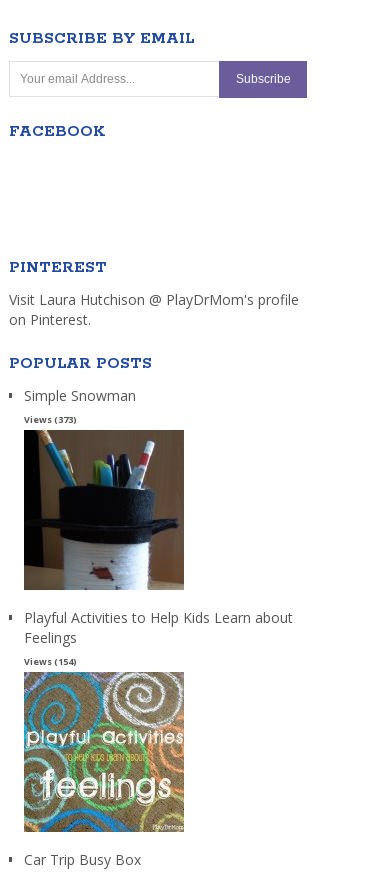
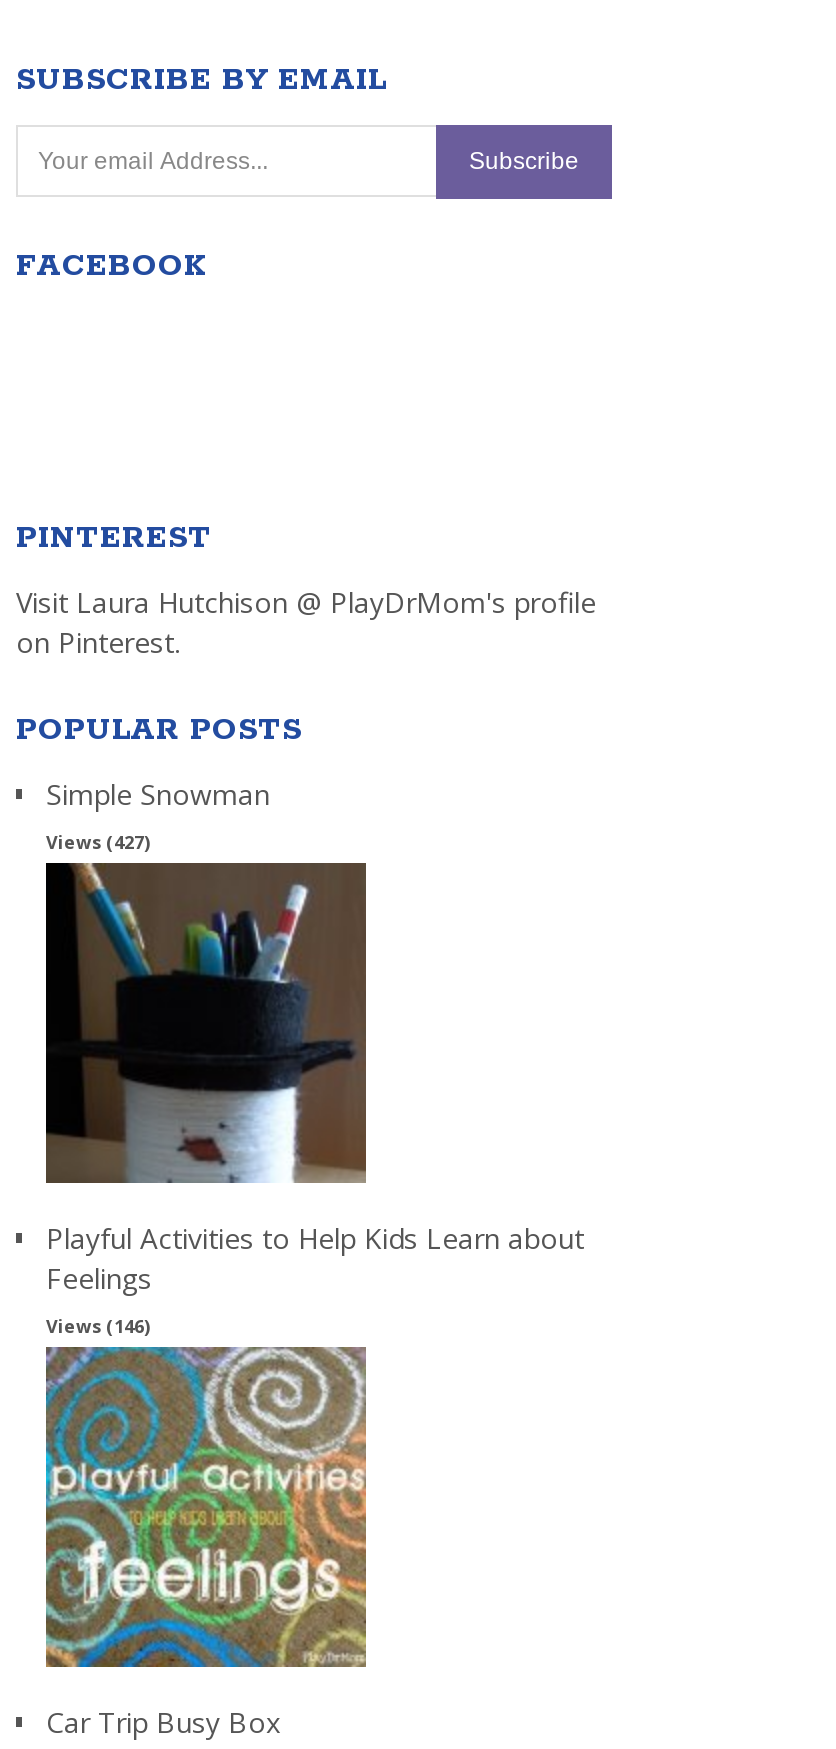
[24,413,77,426] Views (373) -> [46,829,152,855] Views (427)
[24,655,77,668] Views (154) -> [46,1313,152,1339] Views (146)

